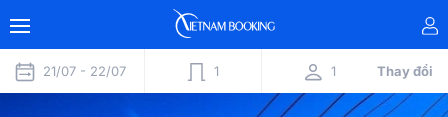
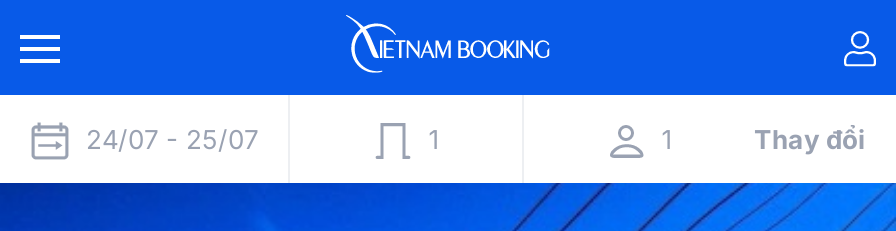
[43,63,126,79] 21/07 - 22/07 -> [86,123,258,155] 24/07 - 25/07

